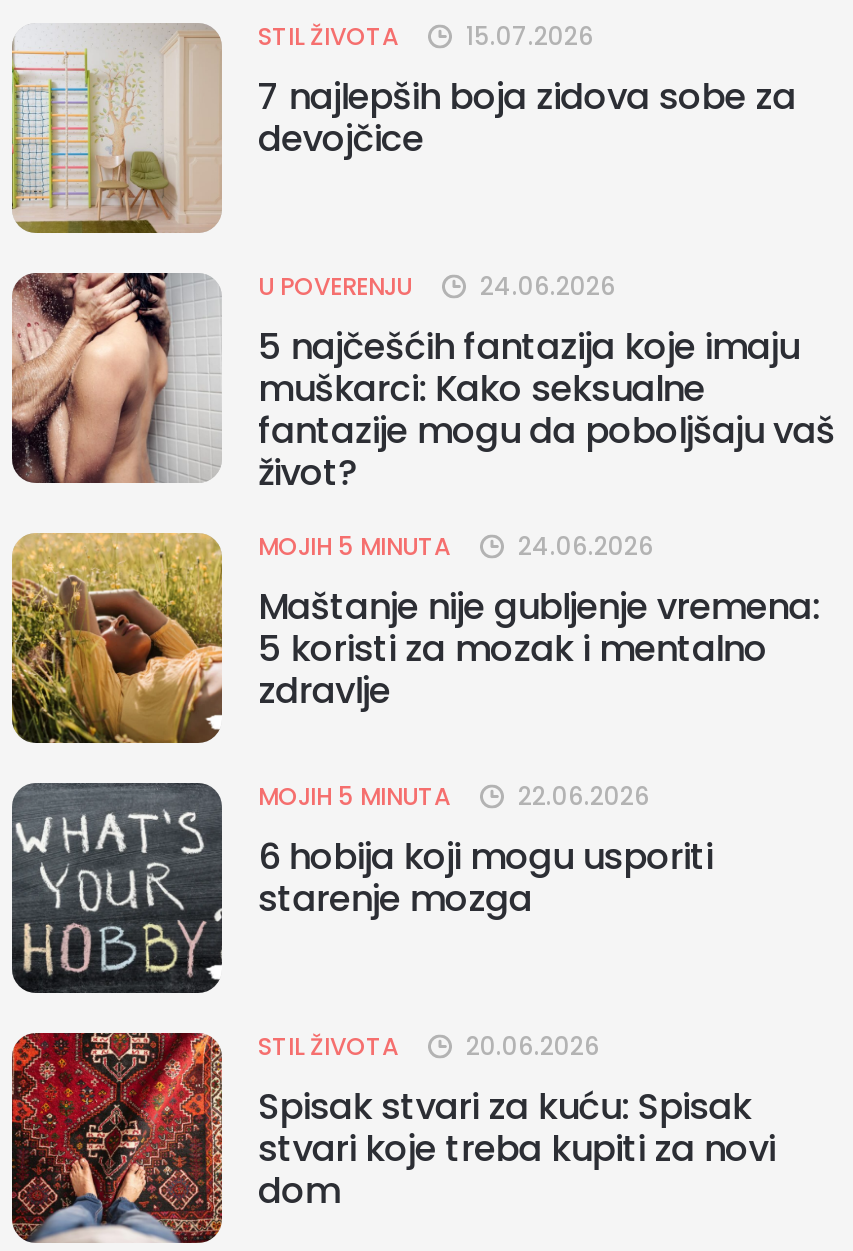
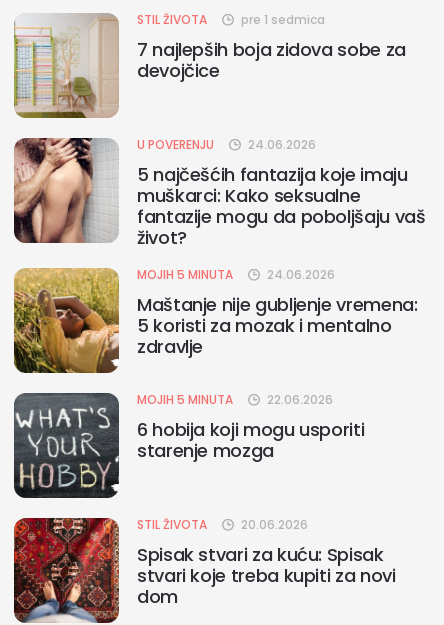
[466,19,594,53] 15.07.2026 -> [241,11,325,28] pre 1 sedmica

